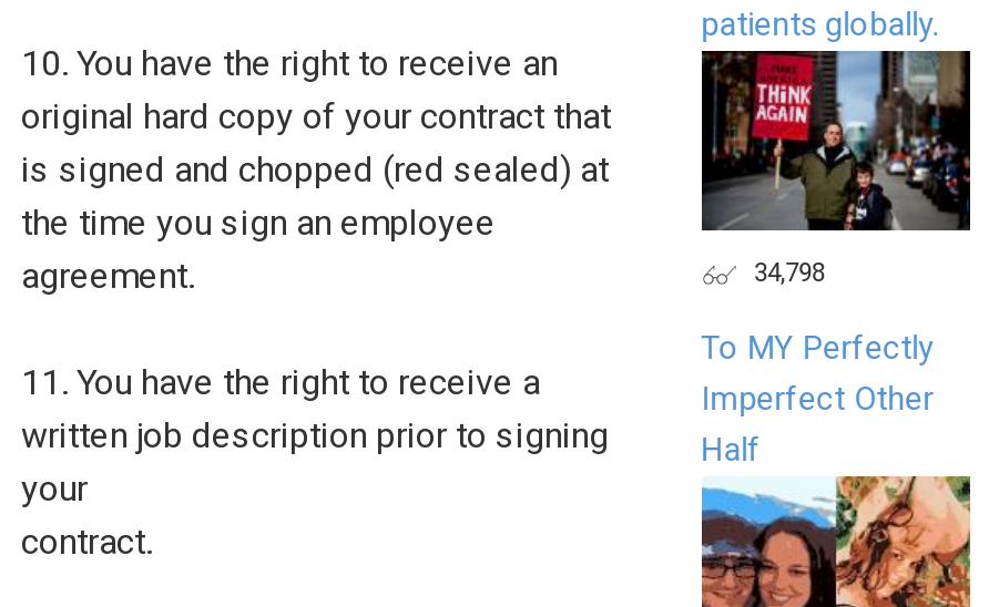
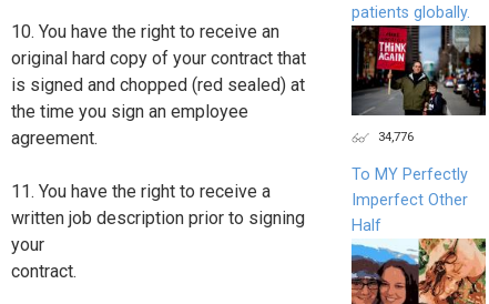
[754,257,825,288] 34,798 -> [378,128,413,144] 34,776

